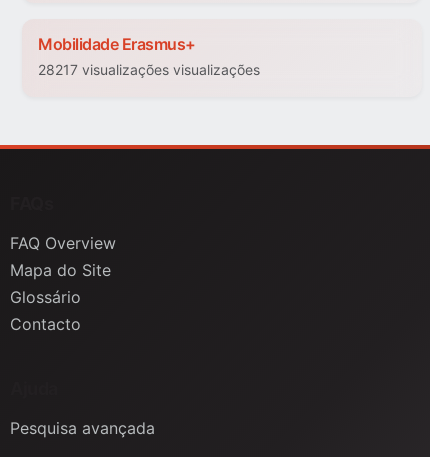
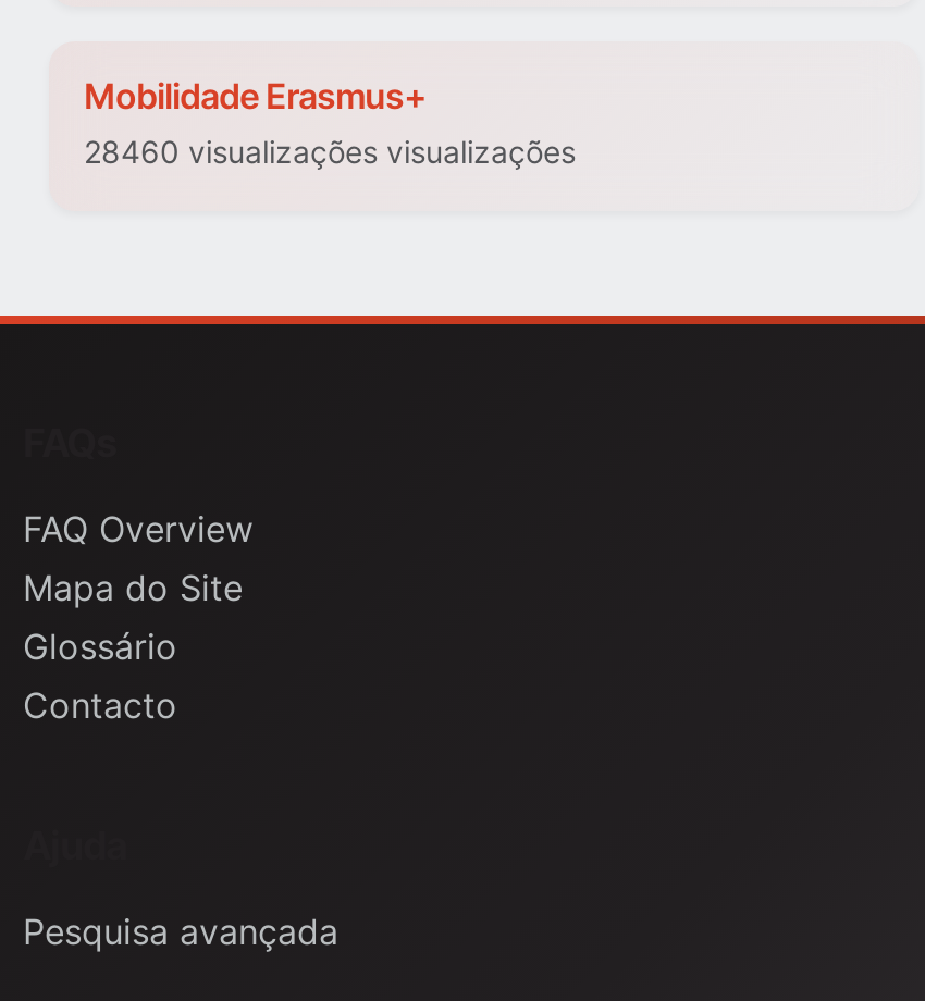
[38,61,260,78] 28217 visualizações visualizações -> [84,134,576,171] 28460 visualizações visualizações

